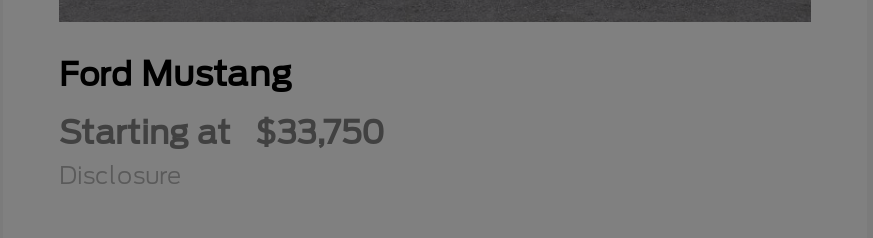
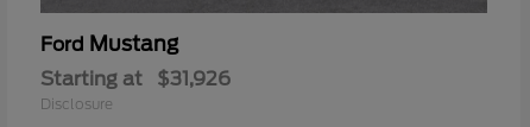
[59,114,385,152] Starting at $33,750 -> [40,67,231,90] Starting at $31,926

